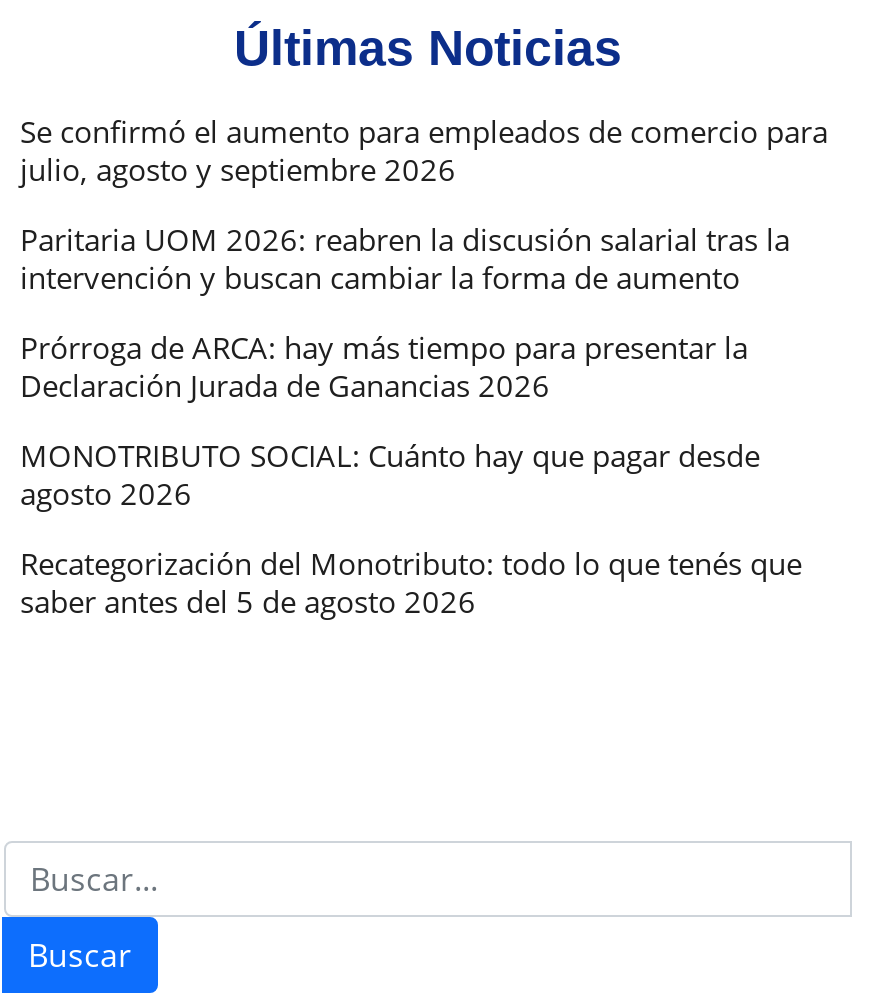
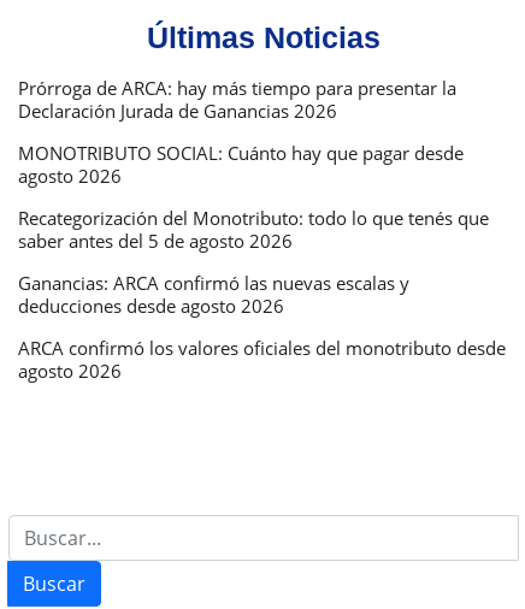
[20,111,828,297] Se confirmó el aumento para empleados de comercio para | julio, agosto y septiembre 2026 | Paritaria UOM 2026: reabren la discusión salarial tras la | intervención y buscan cambiar la forma de aumento -> none
moved [20,327,802,621] -> [18,76,489,253]: Prórroga de ARCA: hay más tiempo para presentar la | Declaración Jurada de Ganancias 2026 | MONOTRIBUTO SOCIAL: Cuánto hay que pagar desde | agosto 2026 | Recategorización del Monotributo: todo lo que tenés que | saber antes del 5 de agosto 2026
none -> [18,271,506,382] Ganancias: ARCA confirmó las nuevas escalas y | deducciones desde agosto 2026 | ARCA confirmó los valores oficiales del monotributo desde | agosto 2026

